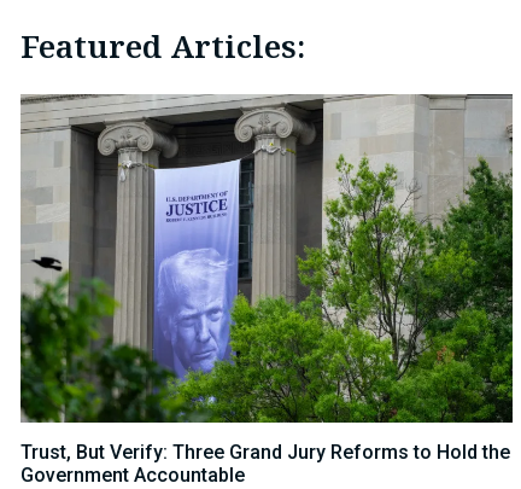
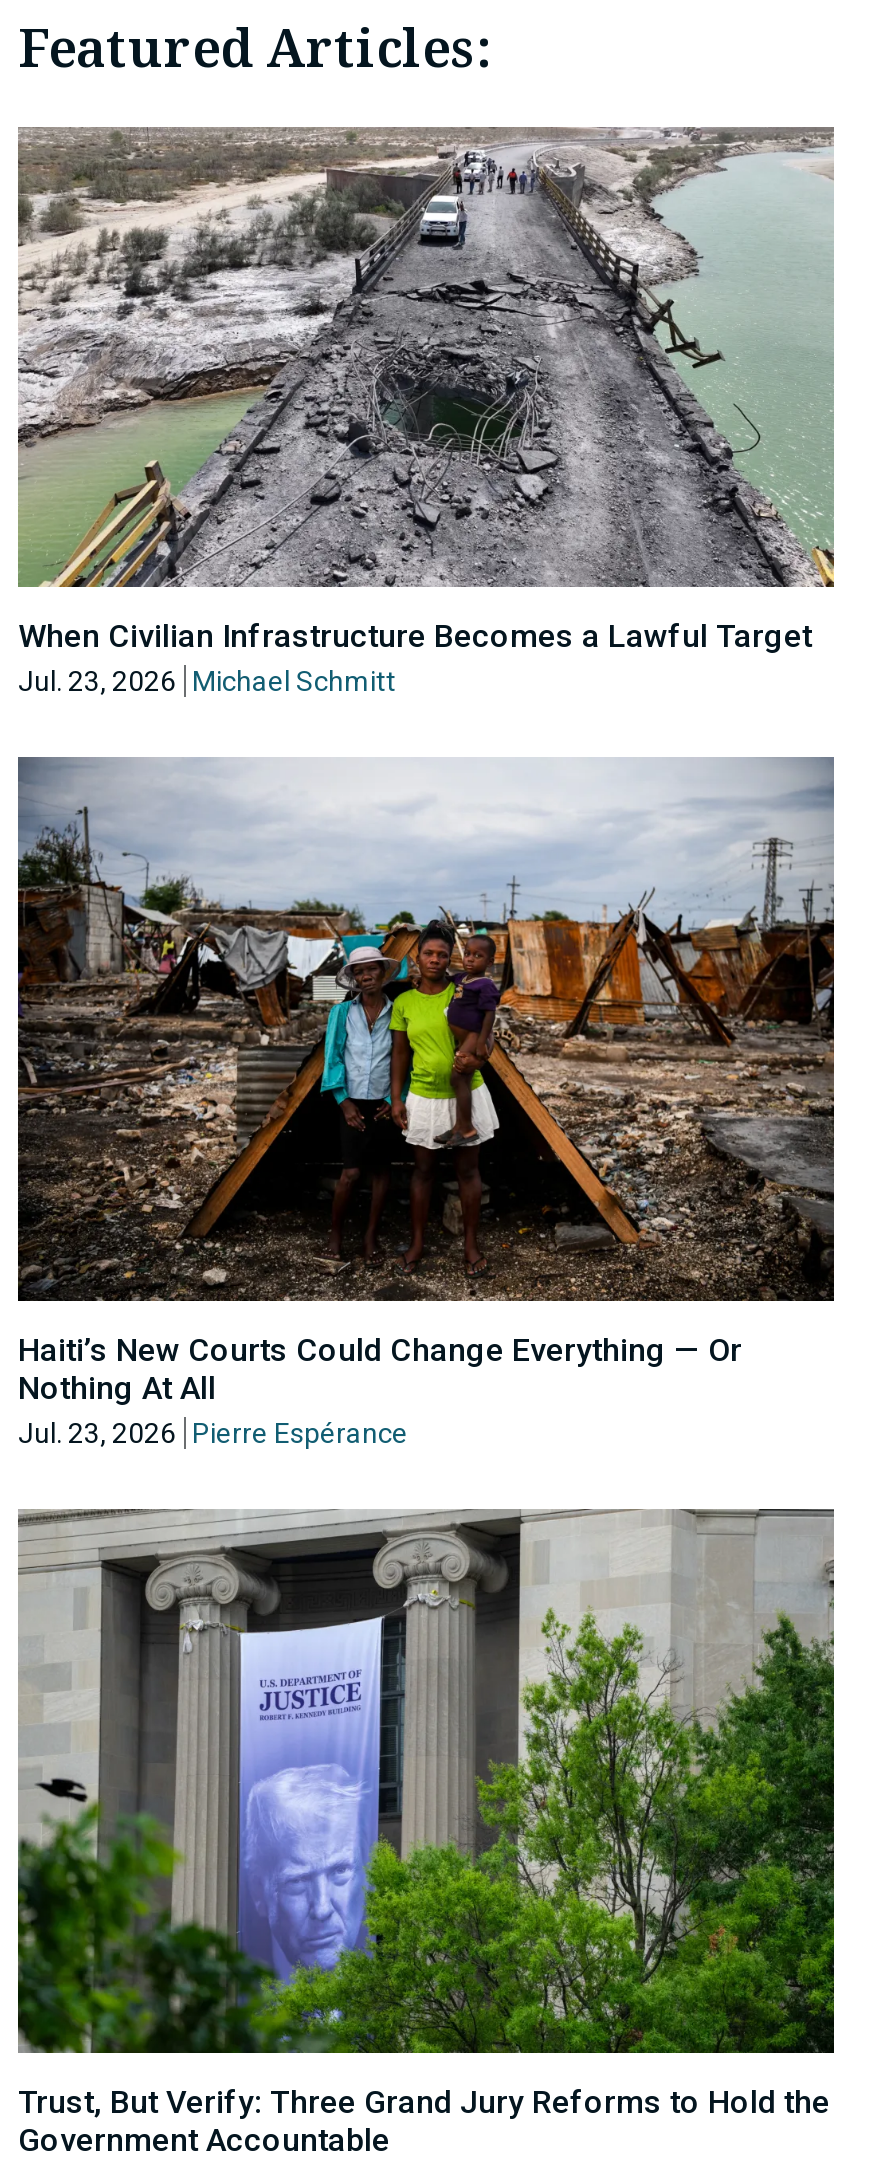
none -> [16,756,836,1449] [image] | Haiti’s New Courts Could Change Everything — Or | Nothing At All | Jul. 23, 2026 Pierre Espérance
none -> [18,128,834,697] [image] | When Civilian Infrastructure Becomes a Lawful Target | Jul. 23, 2026 Michael Schmitt

